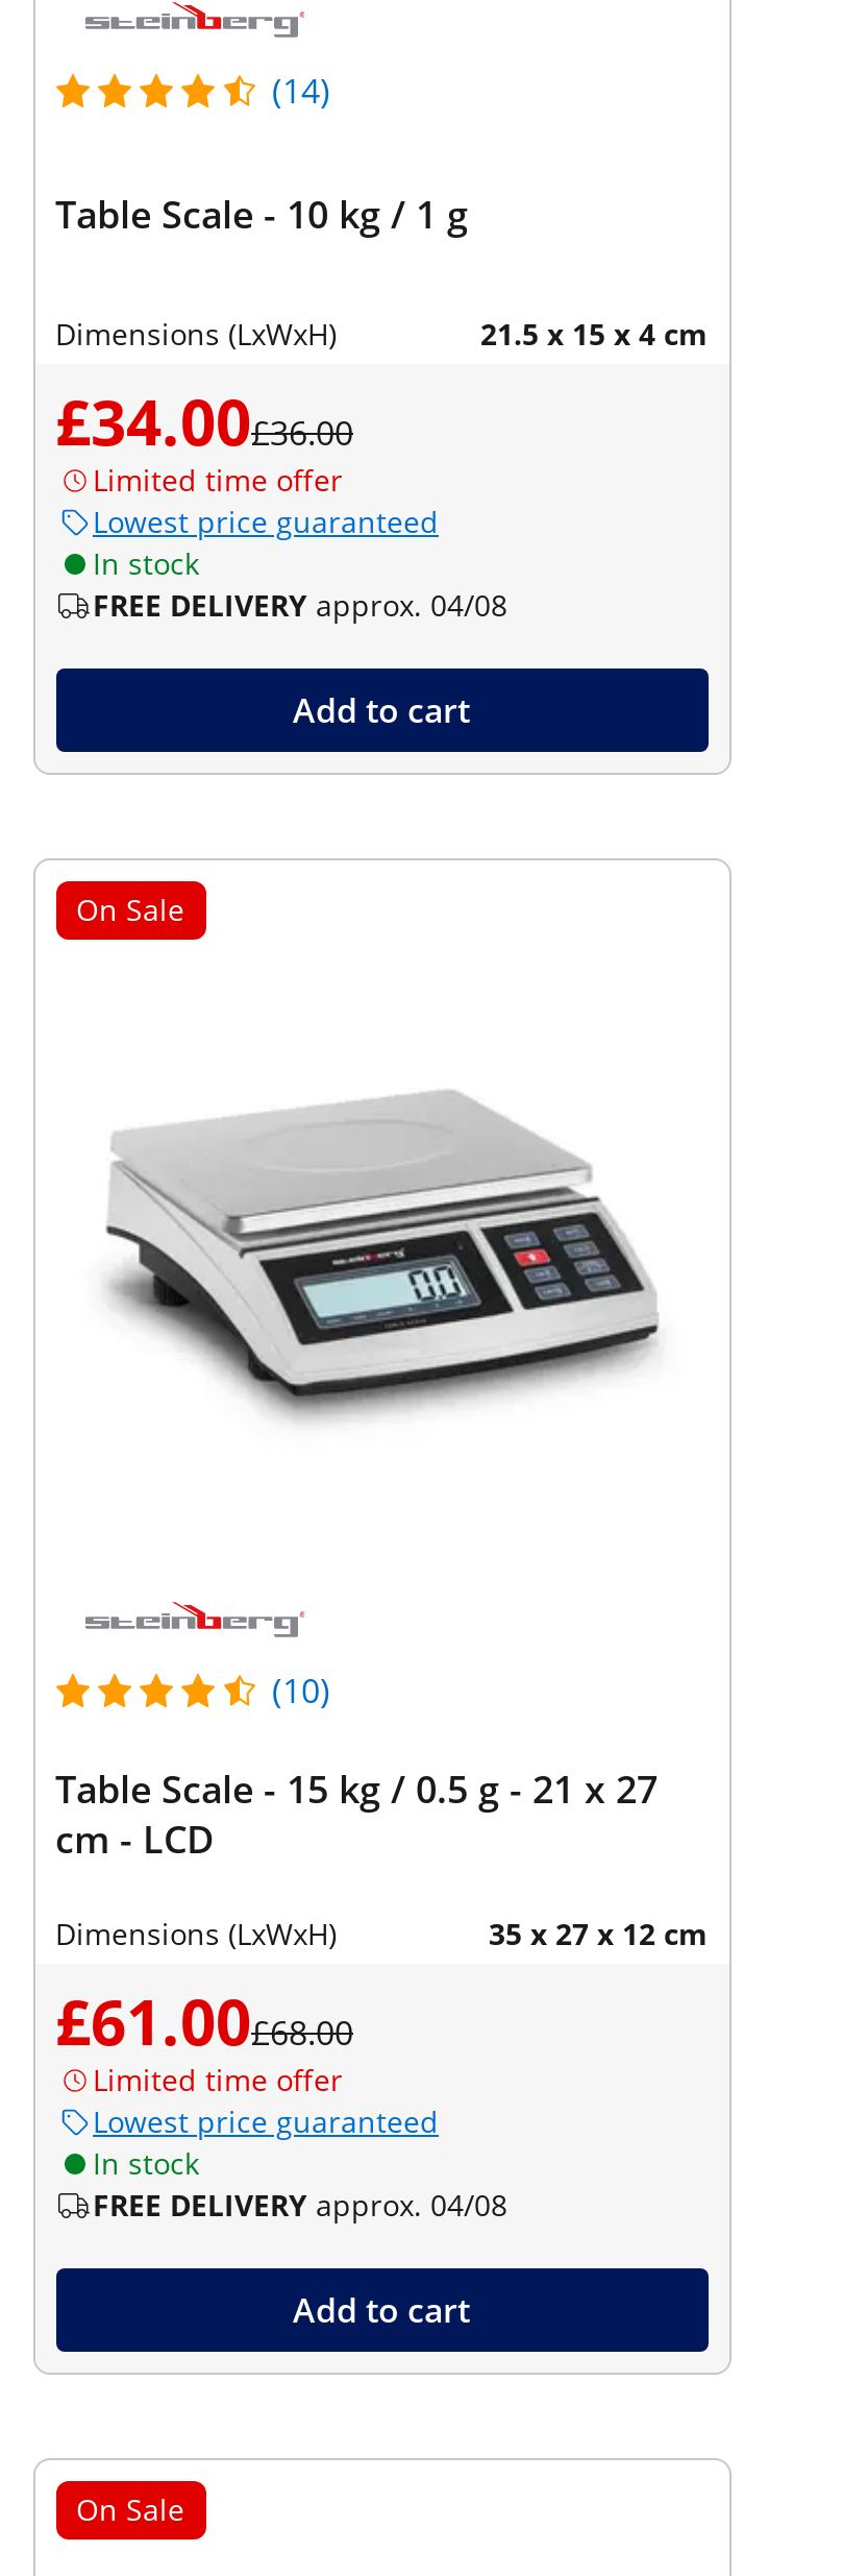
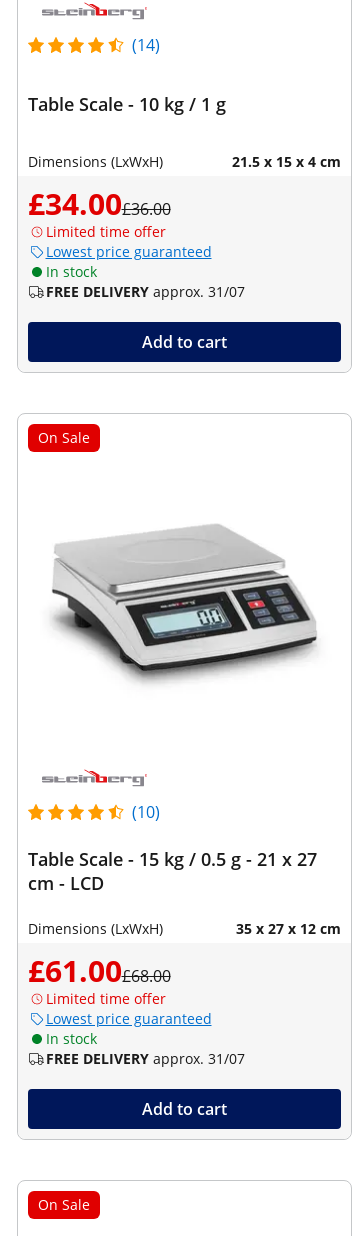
[93,584,507,624] FREE DELIVERY approx. 04/08 -> [45,282,244,301] FREE DELIVERY approx. 31/07
[93,2184,507,2224] FREE DELIVERY approx. 04/08 -> [45,1049,244,1068] FREE DELIVERY approx. 31/07

